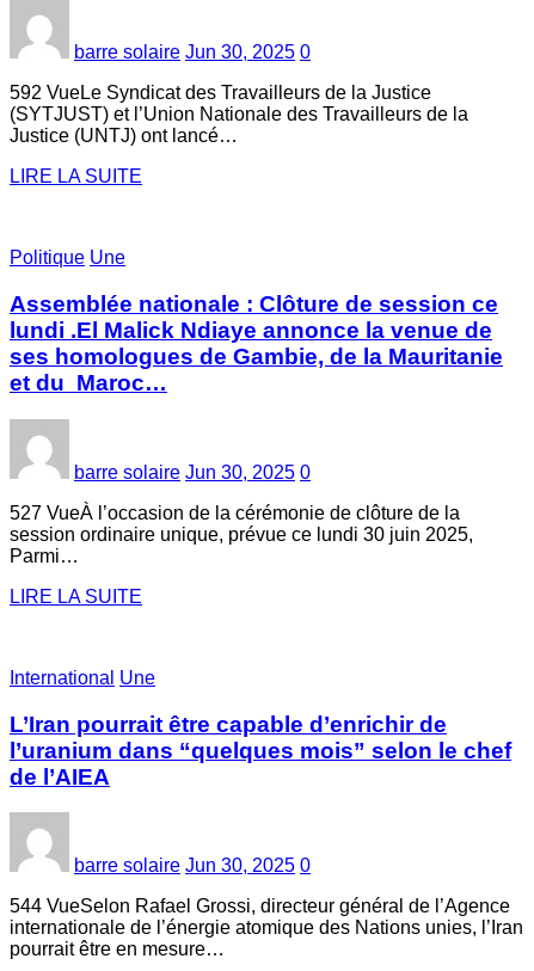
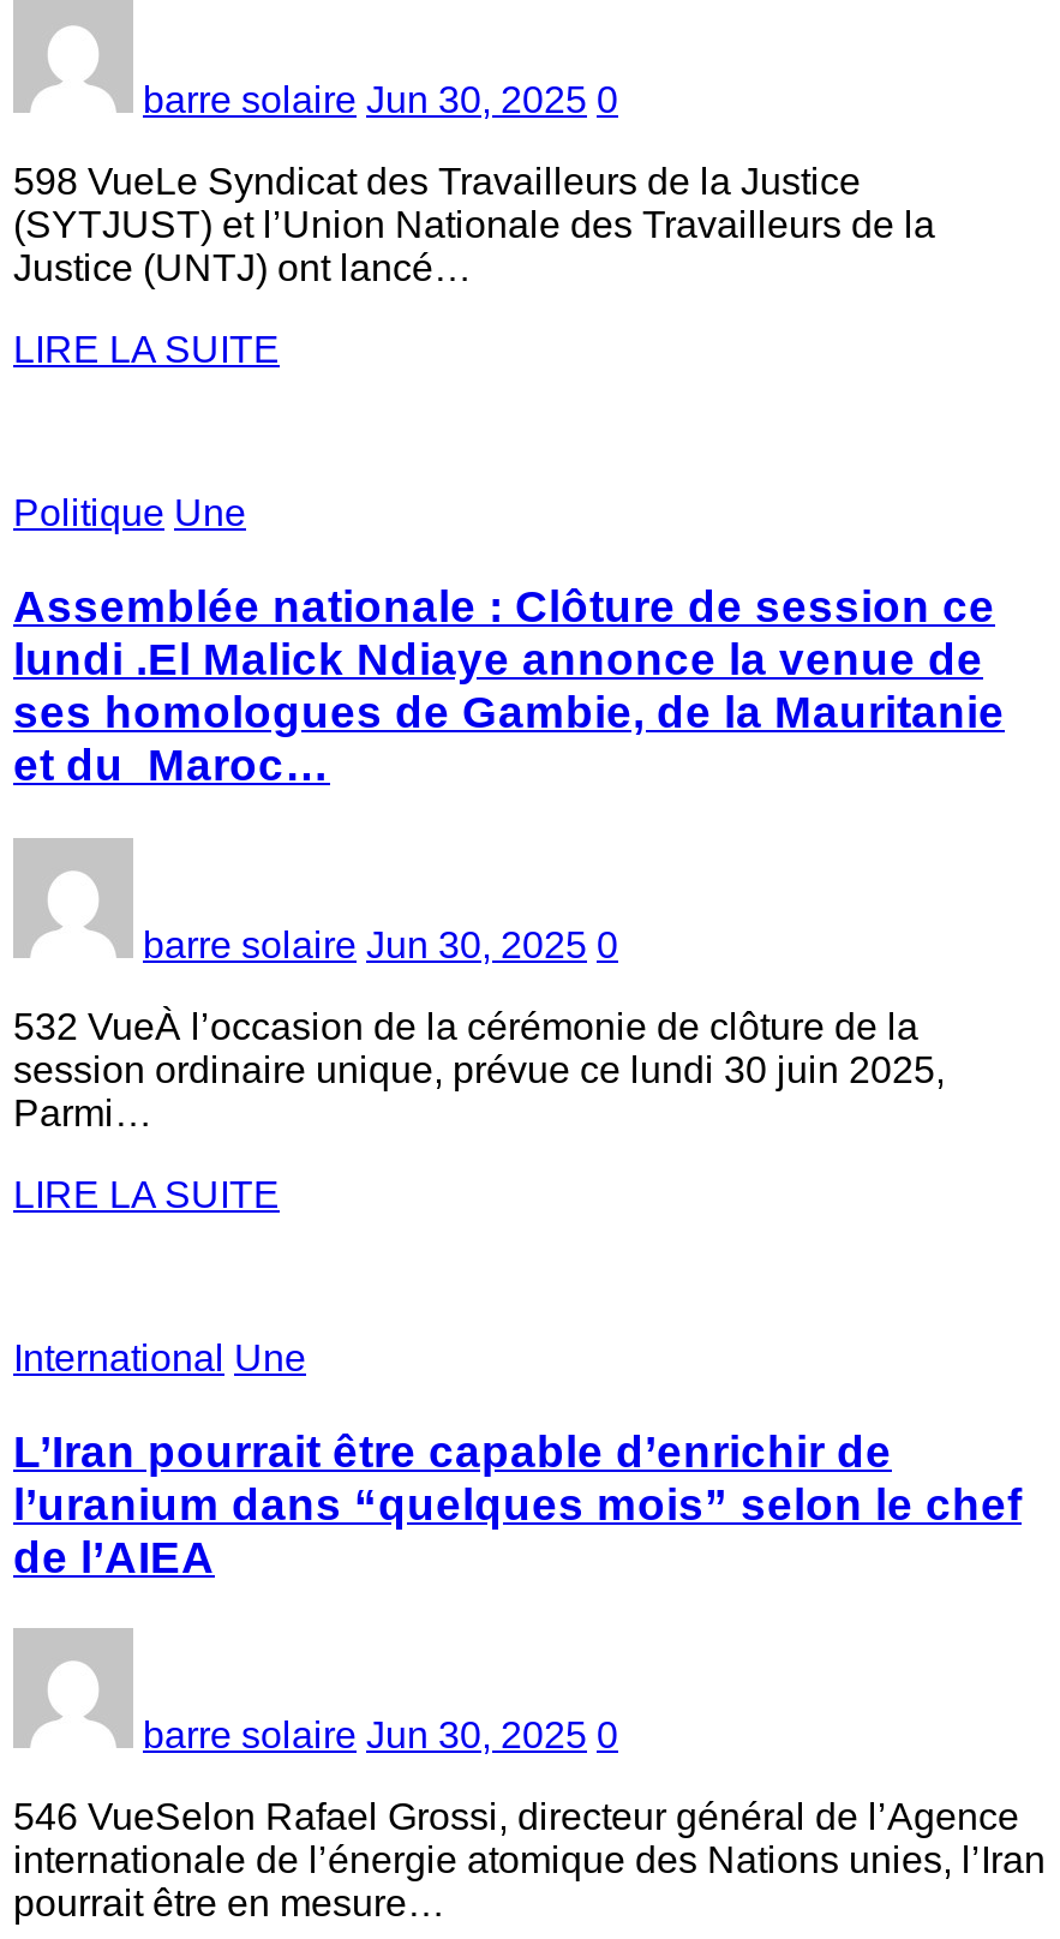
[10,83,431,103] 592 VueLe Syndicat des Travailleurs de la Justice -> [13,162,861,203] 598 VueLe Syndicat des Travailleurs de la Justice
[10,503,460,523] 527 VueÀ l’occasion de la cérémonie de clôture de la -> [13,1006,918,1047] 532 VueÀ l’occasion de la cérémonie de clôture de la
[10,896,510,916] 544 VueSelon Rafael Grossi, directeur général de l’Agence -> [13,1797,1019,1838] 546 VueSelon Rafael Grossi, directeur général de l’Agence

